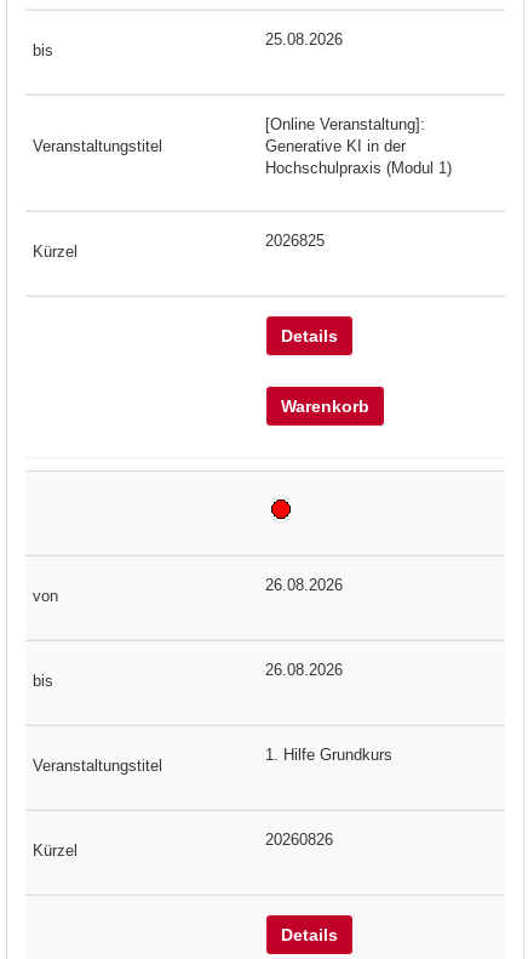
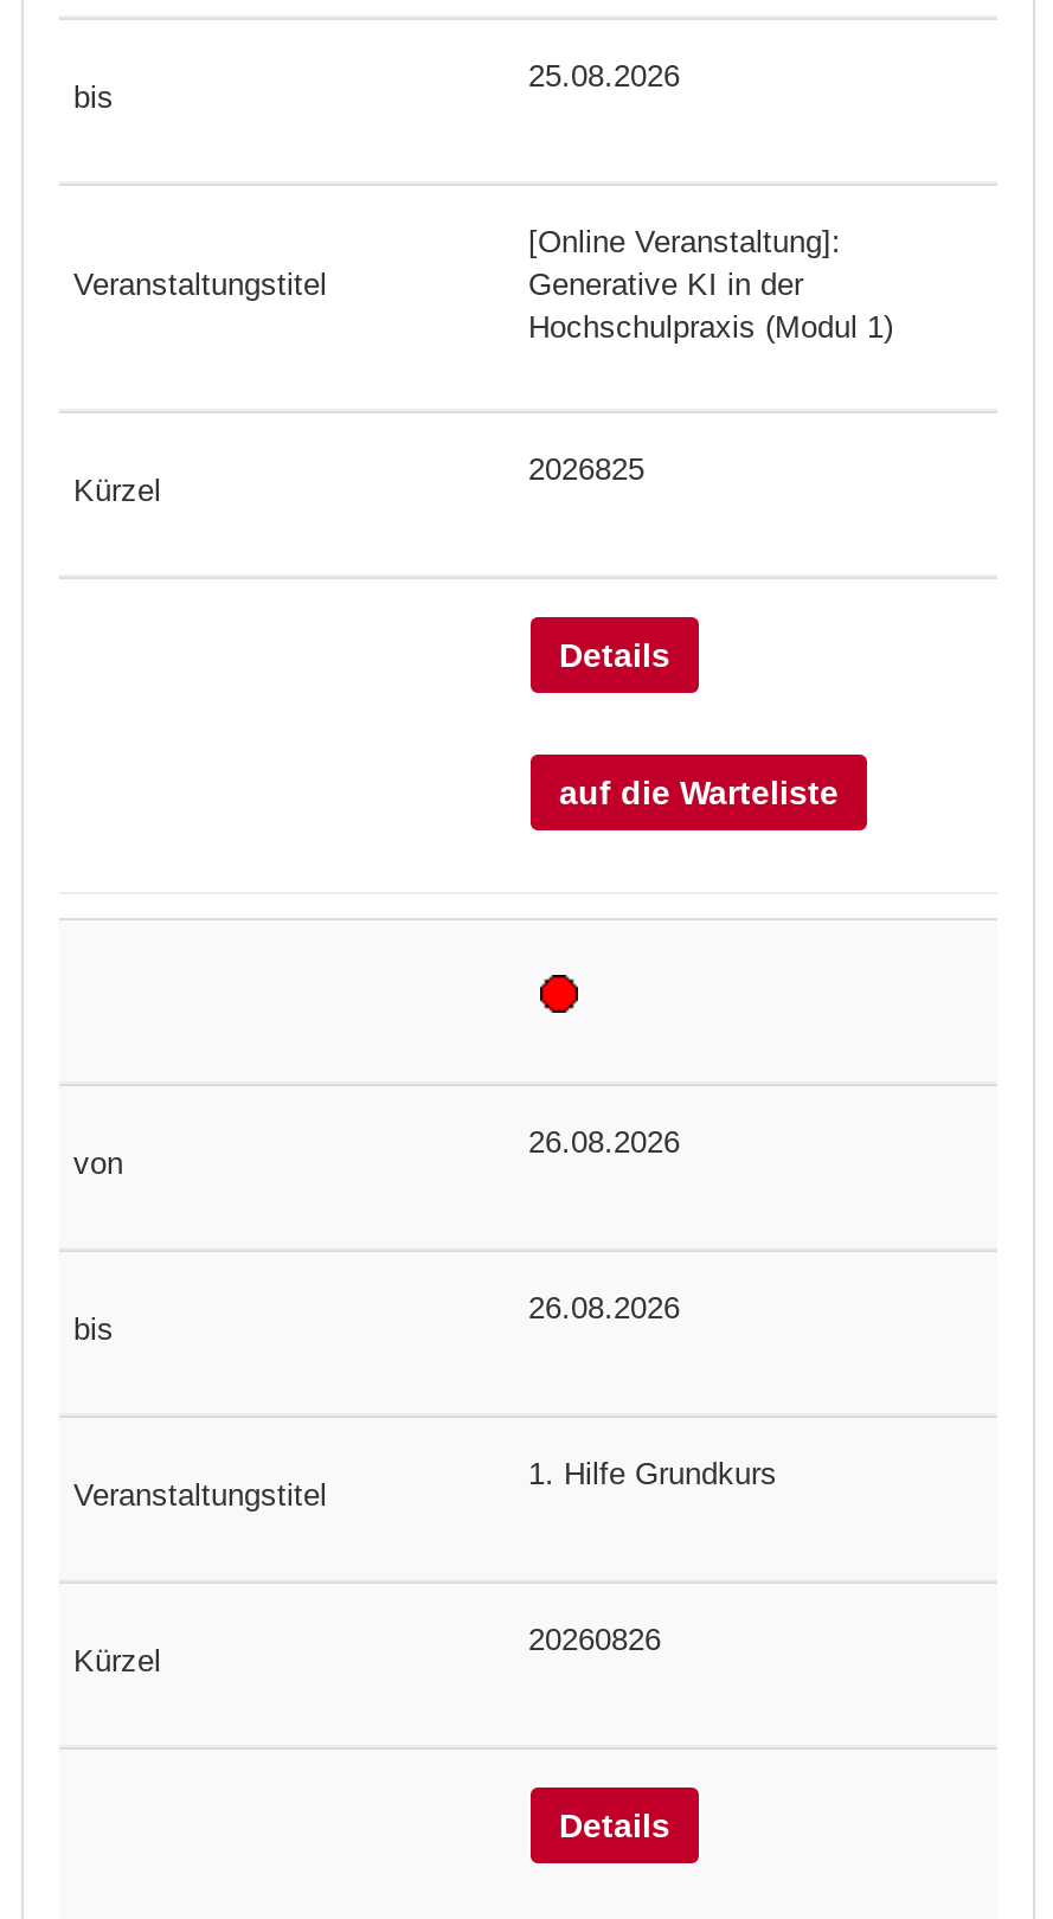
[281,397,369,416] Warenkorb -> [559,774,839,812] auf die Warteliste

